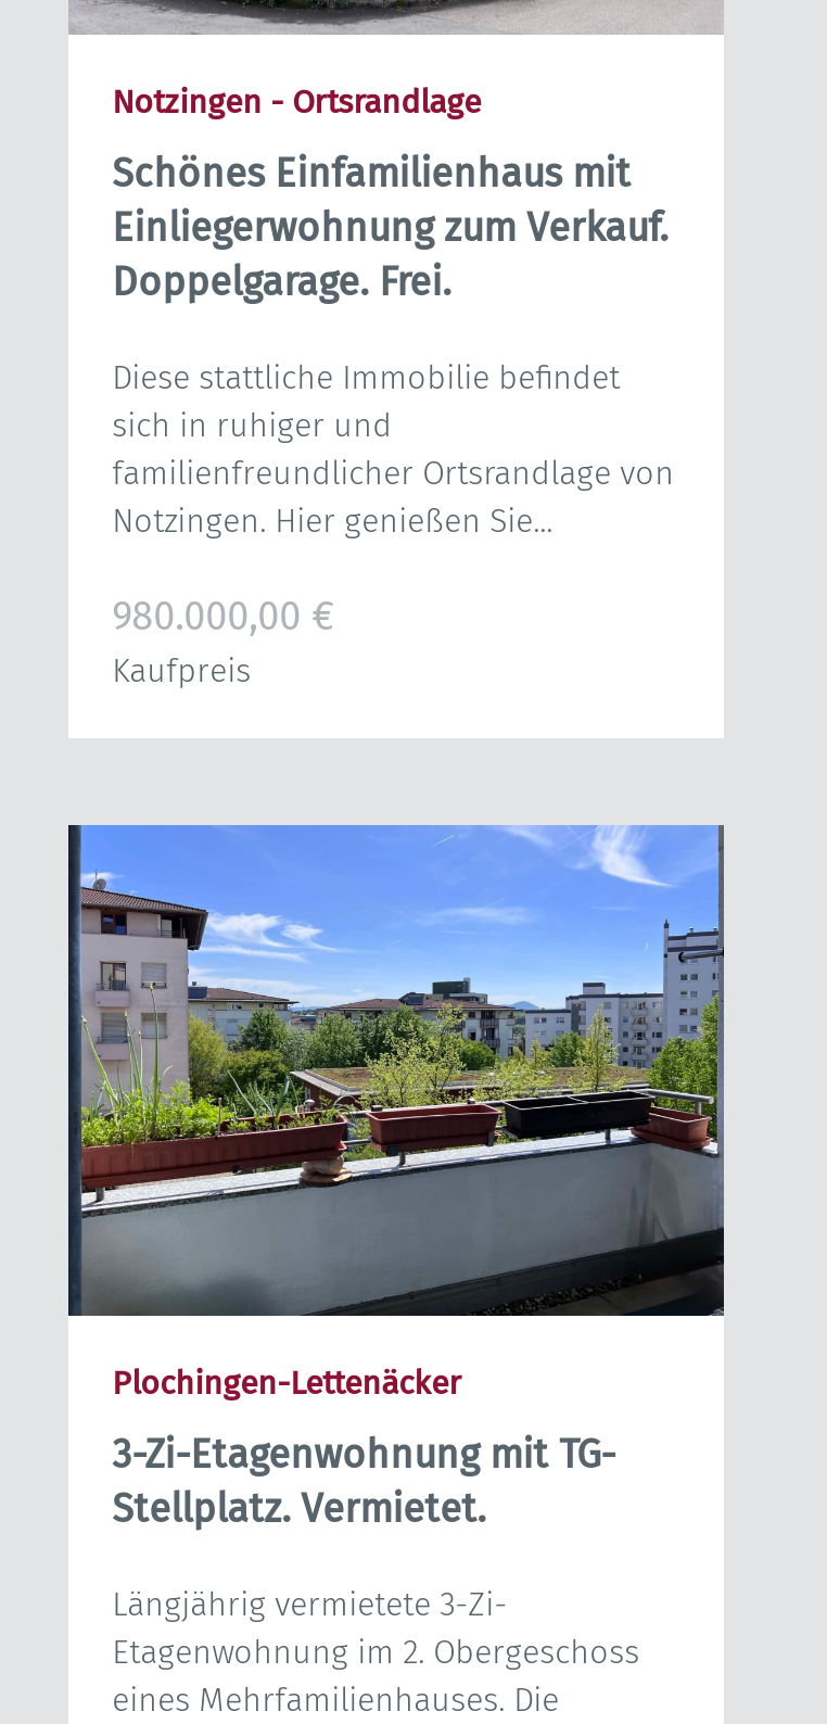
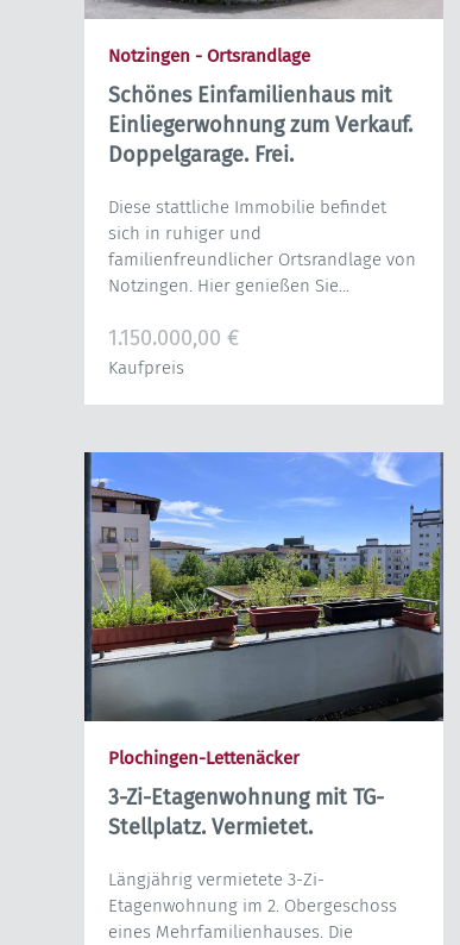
[112,592,333,640] 980.000,00 € -> [108,325,239,351] 1.150.000,00 €

